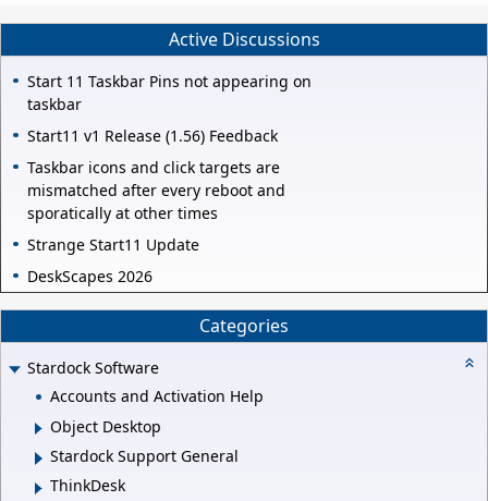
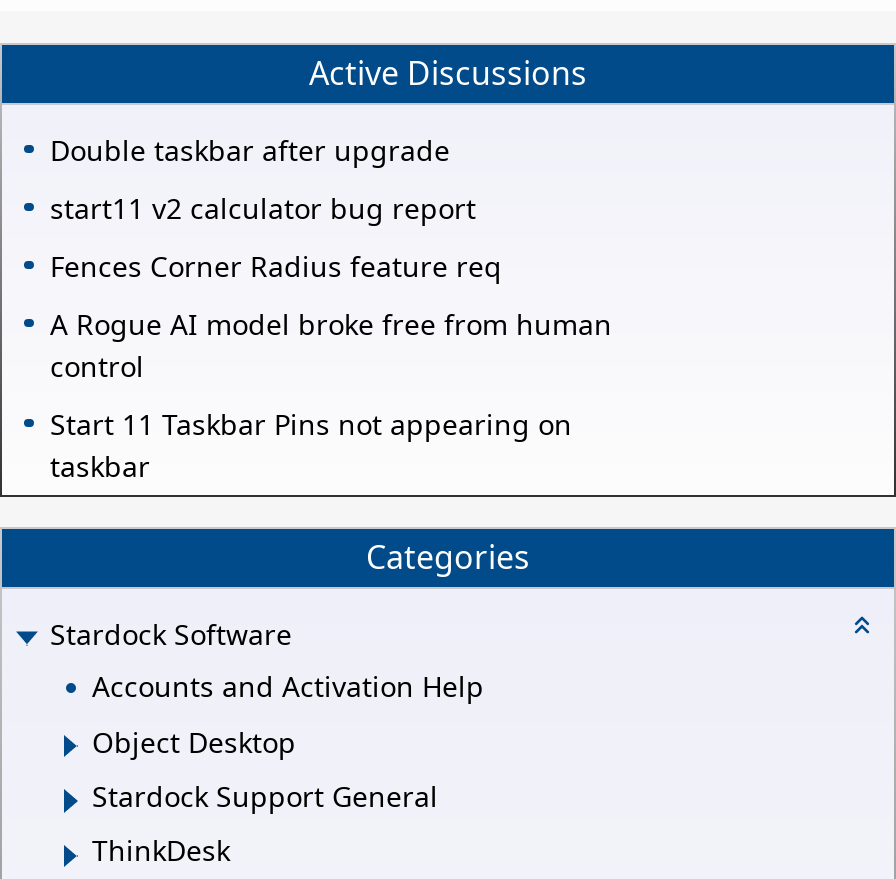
none -> [50,130,612,384] Double taskbar after upgrade | start11 v2 calculator bug report | Fences Corner Radius feature req | A Rogue AI model broke free from human | control
moved [27,70,312,114] -> [50,404,572,484]: Start 11 Taskbar Pins not appearing on | taskbar
[27,125,285,286] Start11 v1 Release (1.56) Feedback | Taskbar icons and click targets are | mismatched after every reboot and | sporatically at other times | Strange Start11 Update | DeskScapes 2026 -> none

